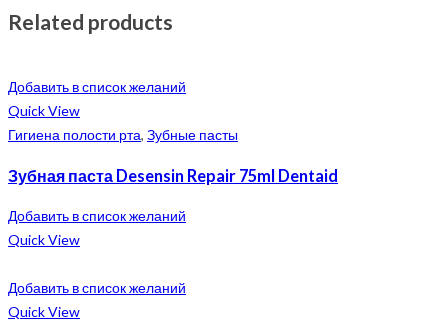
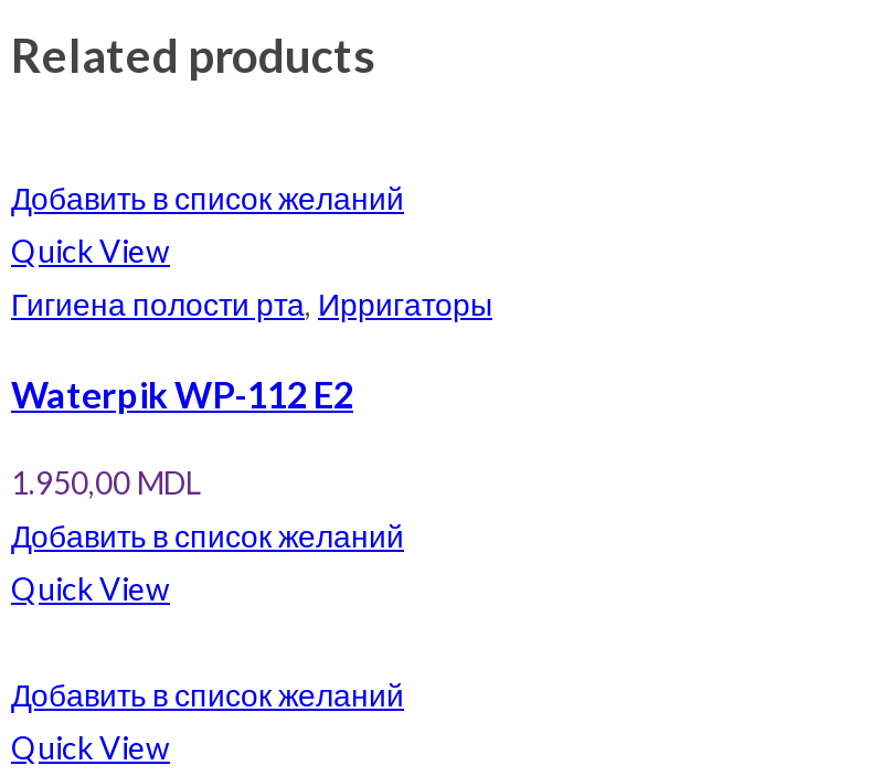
[8,126,338,185] Гигиена полости рта, Зубные пасты | Зубная паста Desensin Repair 75ml Dentaid -> [11,285,492,501] Гигиена полости рта, Ирригаторы | Waterpik WP-112 E2 | 1.950,00 MDL

